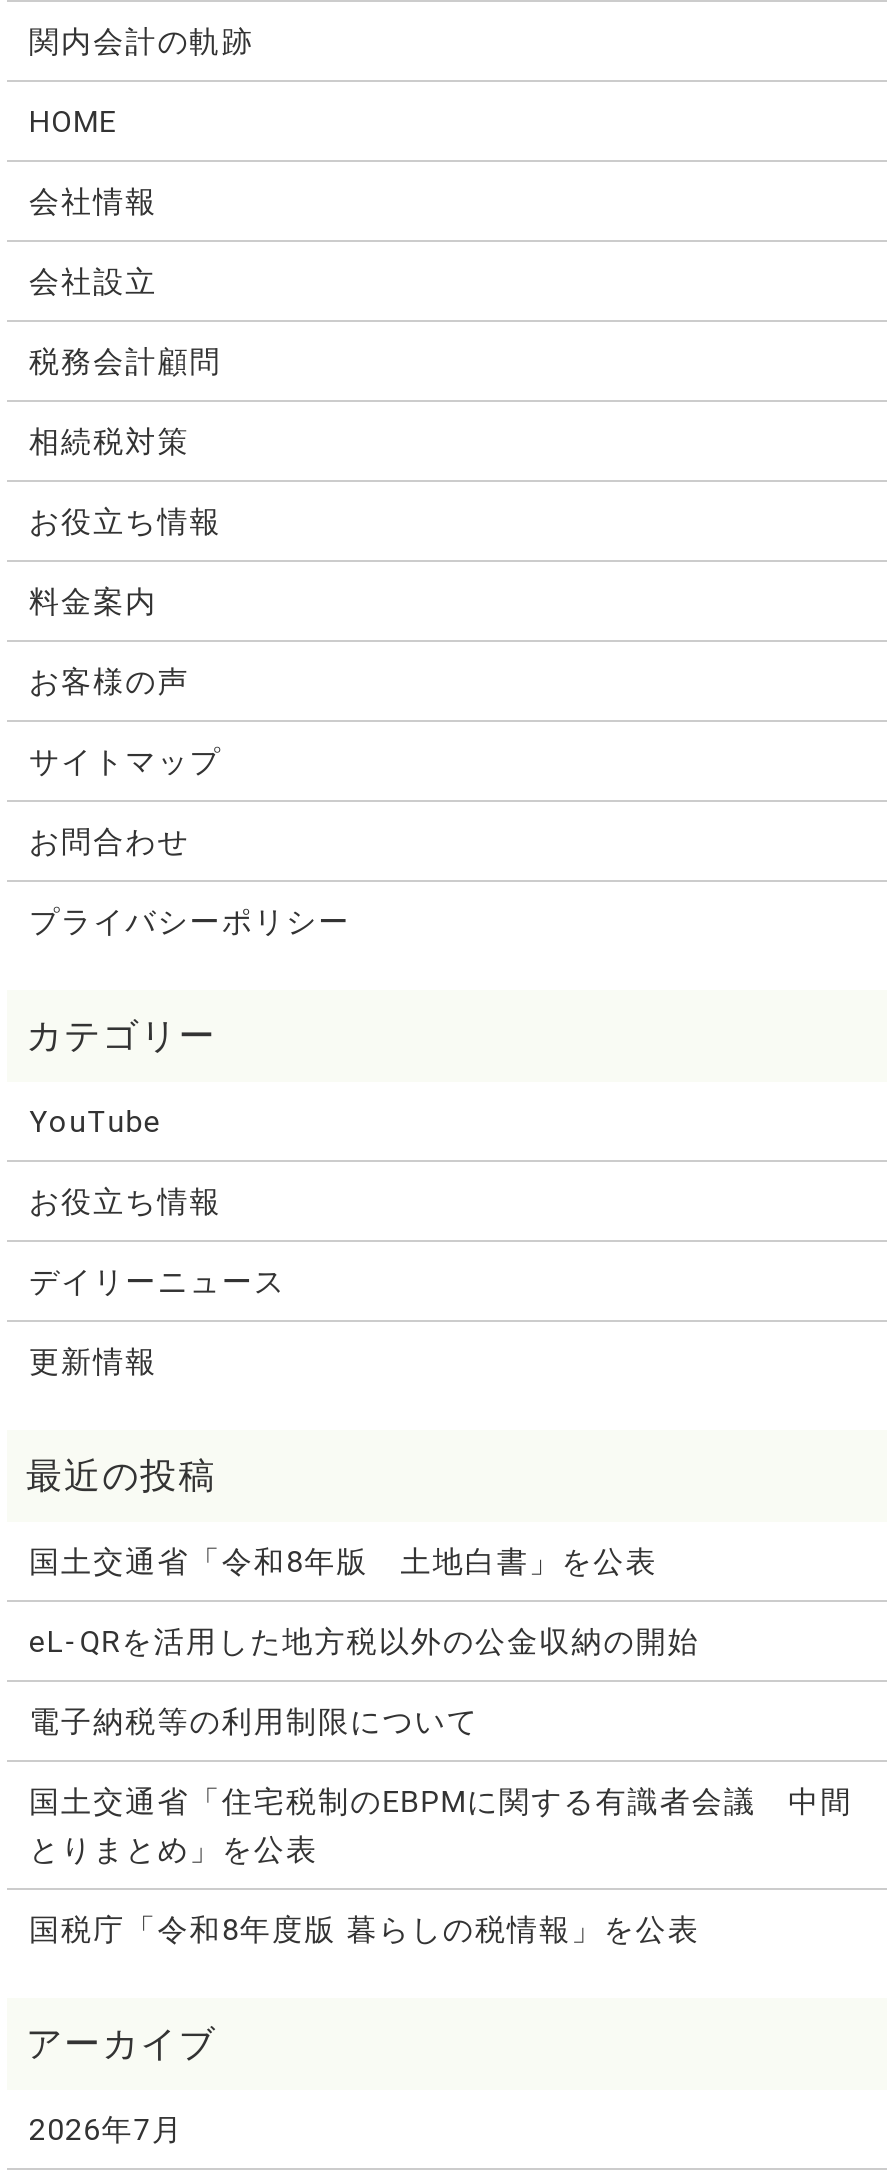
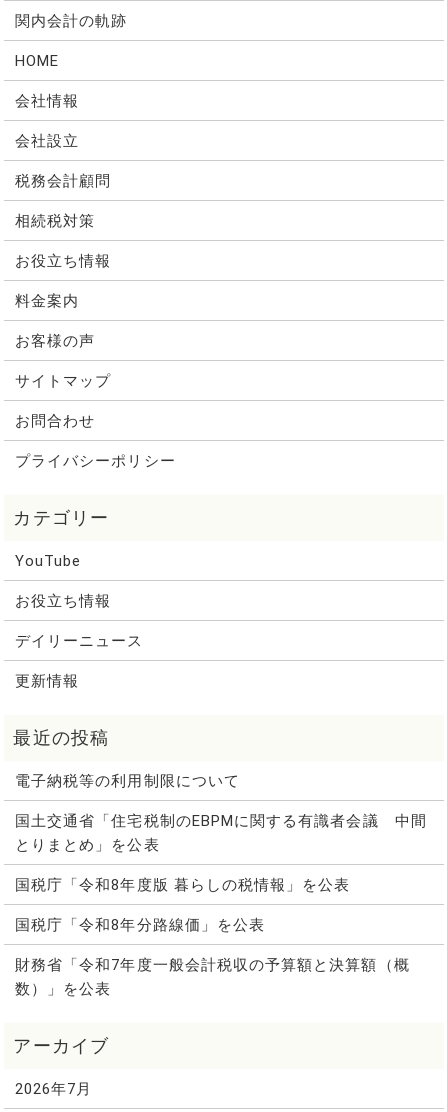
[29,1543,700,1659] 国土交通省「令和8年版 土地白書」を公表 | eL-QRを活用した地方税以外の公金収納の開始 -> none
moved [29,1703,853,1947] -> [15,772,427,894]: 電子納税等の利用制限について | 国土交通省「住宅税制のEBPMに関する有識者会議 中間 | とりまとめ」を公表 | 国税庁「令和8年度版 暮らしの税情報」を公表
none -> [15,916,410,998] 国税庁「令和8年分路線価」を公表 | 財務省「令和7年度一般会計税収の予算額と決算額（概 | 数）」を公表

